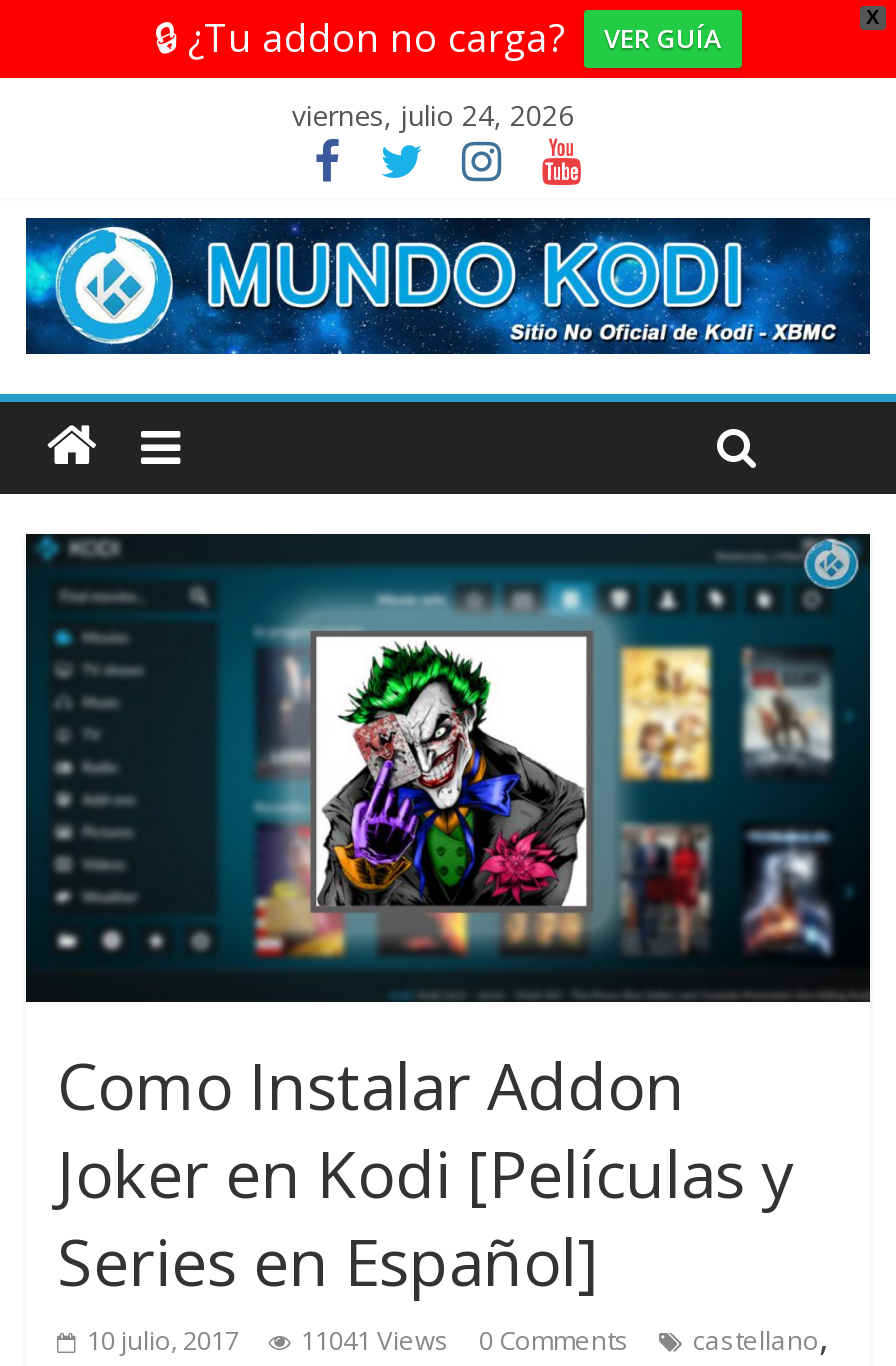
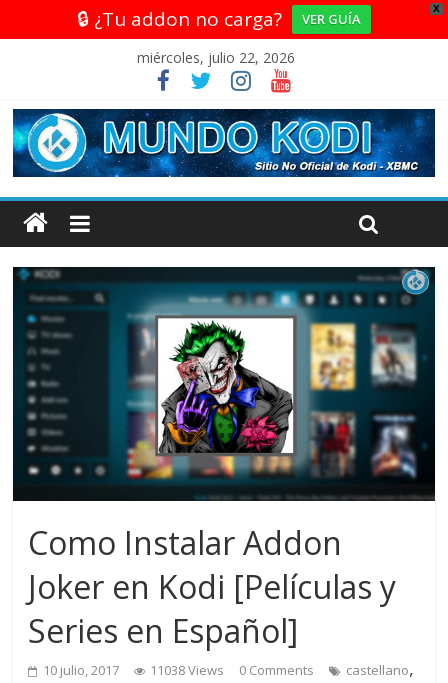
[292,96,574,134] viernes, julio 24, 2026 -> [137,48,295,67] miércoles, julio 22, 2026
[87,1310,829,1362] 10 julio, 2017 11041 Views 0 Comments castellano, -> [43,655,414,681] 10 julio, 2017 11038 Views 0 Comments castellano,

